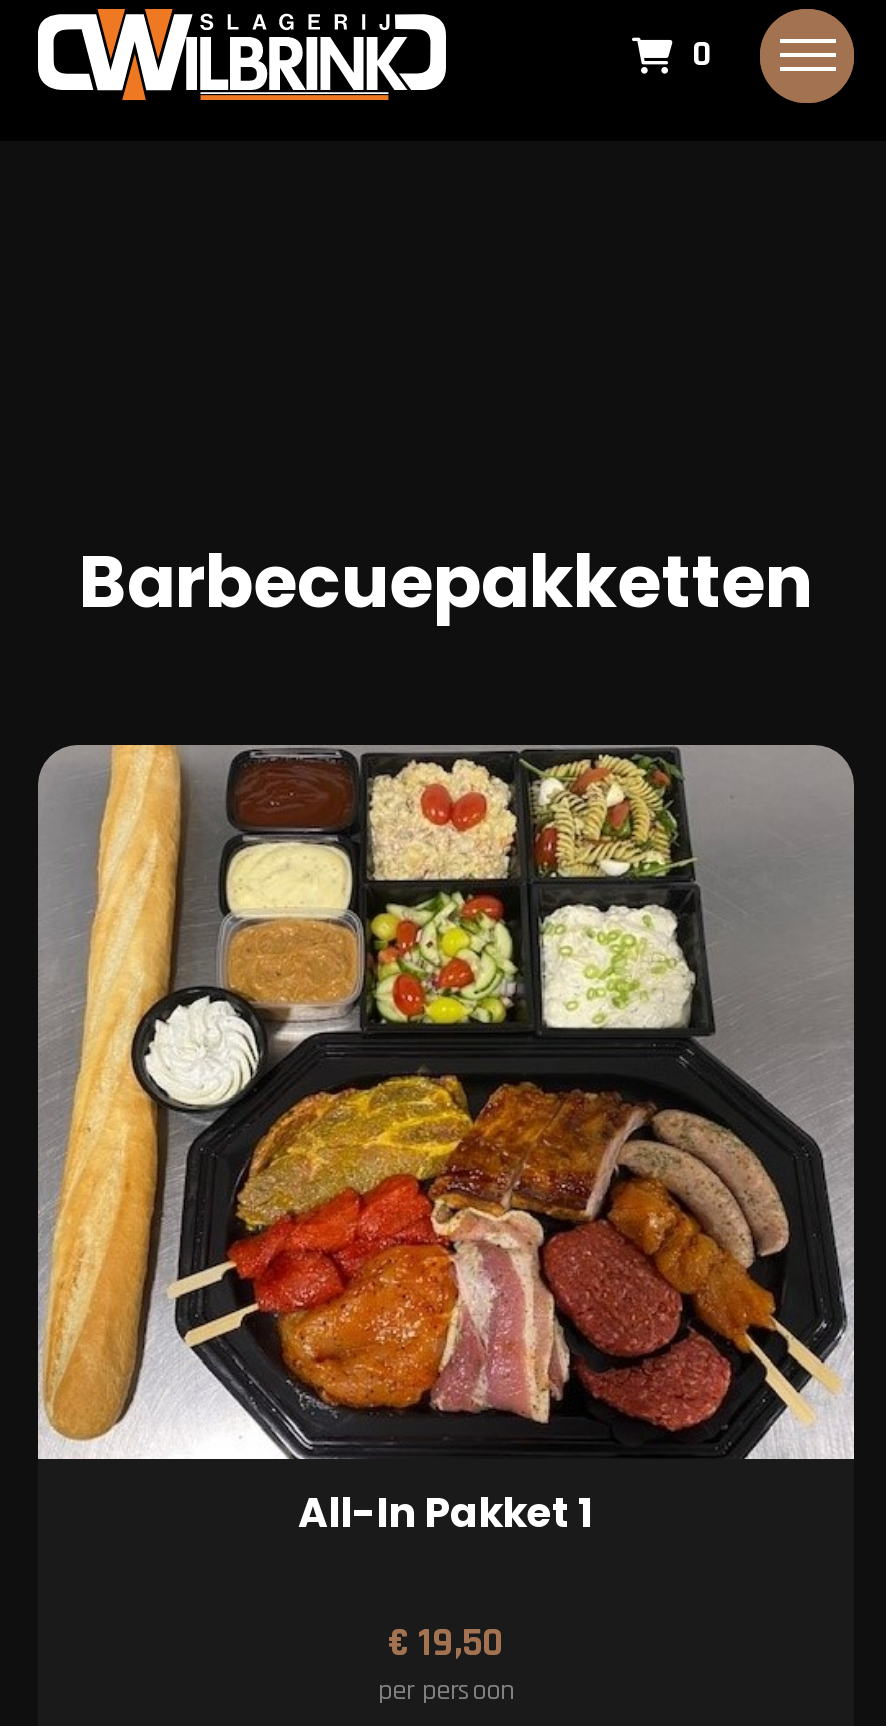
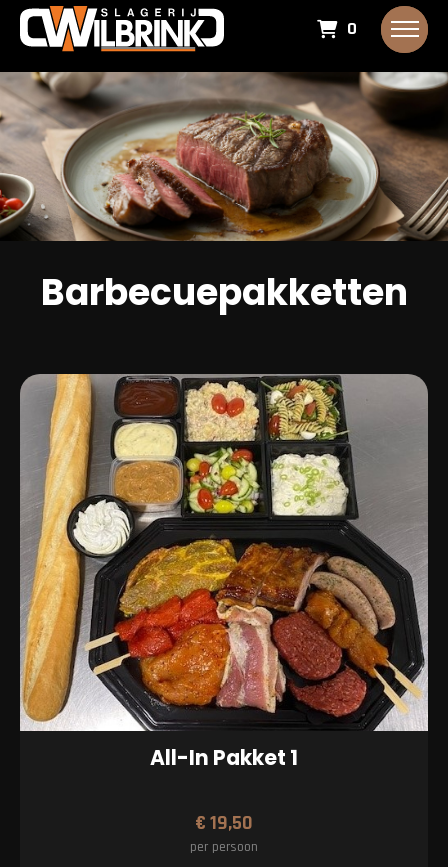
none -> [3,71,445,242] [image]

